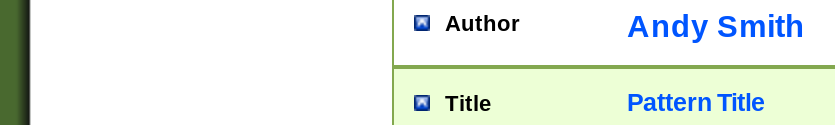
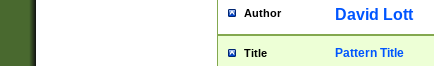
[627,8,805,42] Andy Smith -> [334,6,412,23] David Lott

